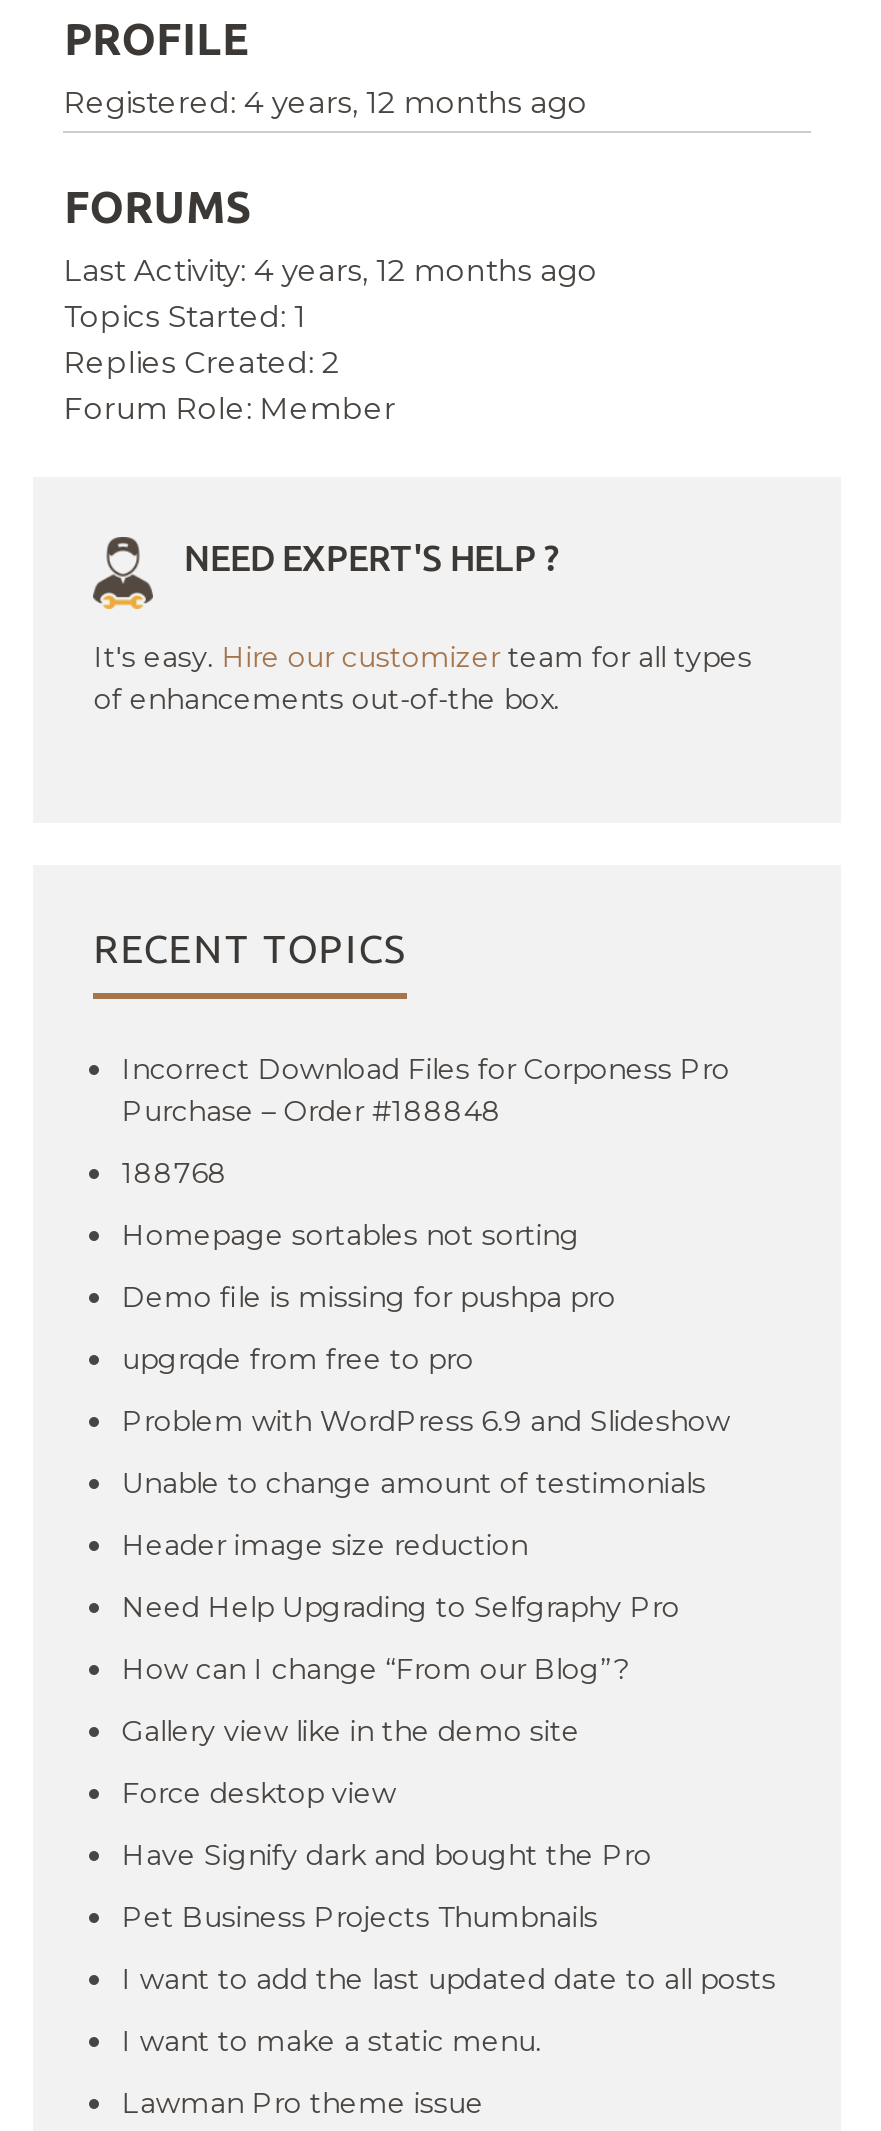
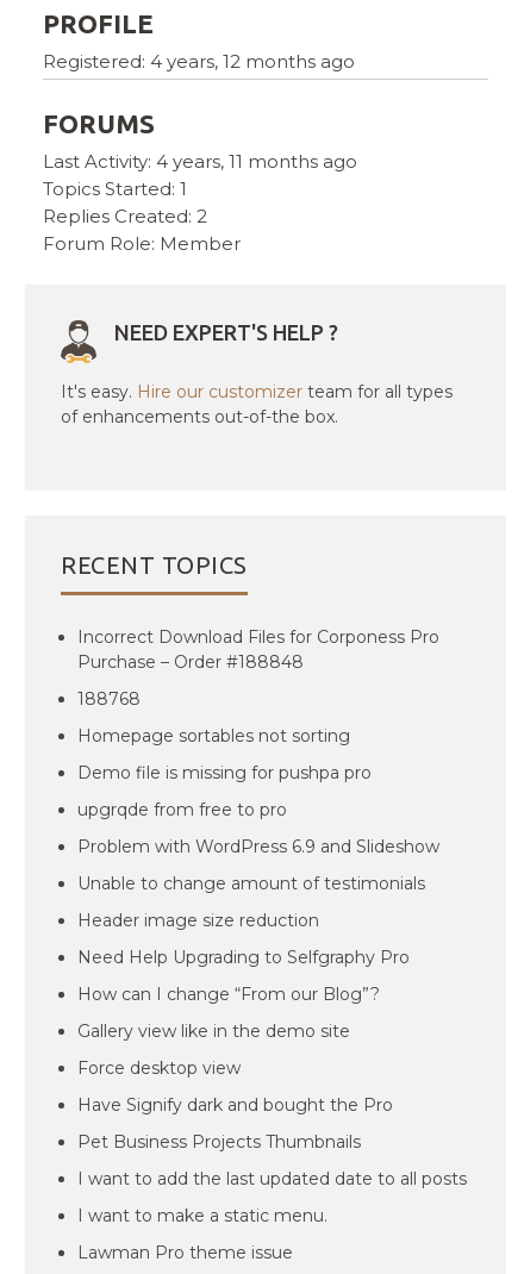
[64,252,598,290] Last Activity: 4 years, 12 months ago -> [43,150,358,173] Last Activity: 4 years, 11 months ago

